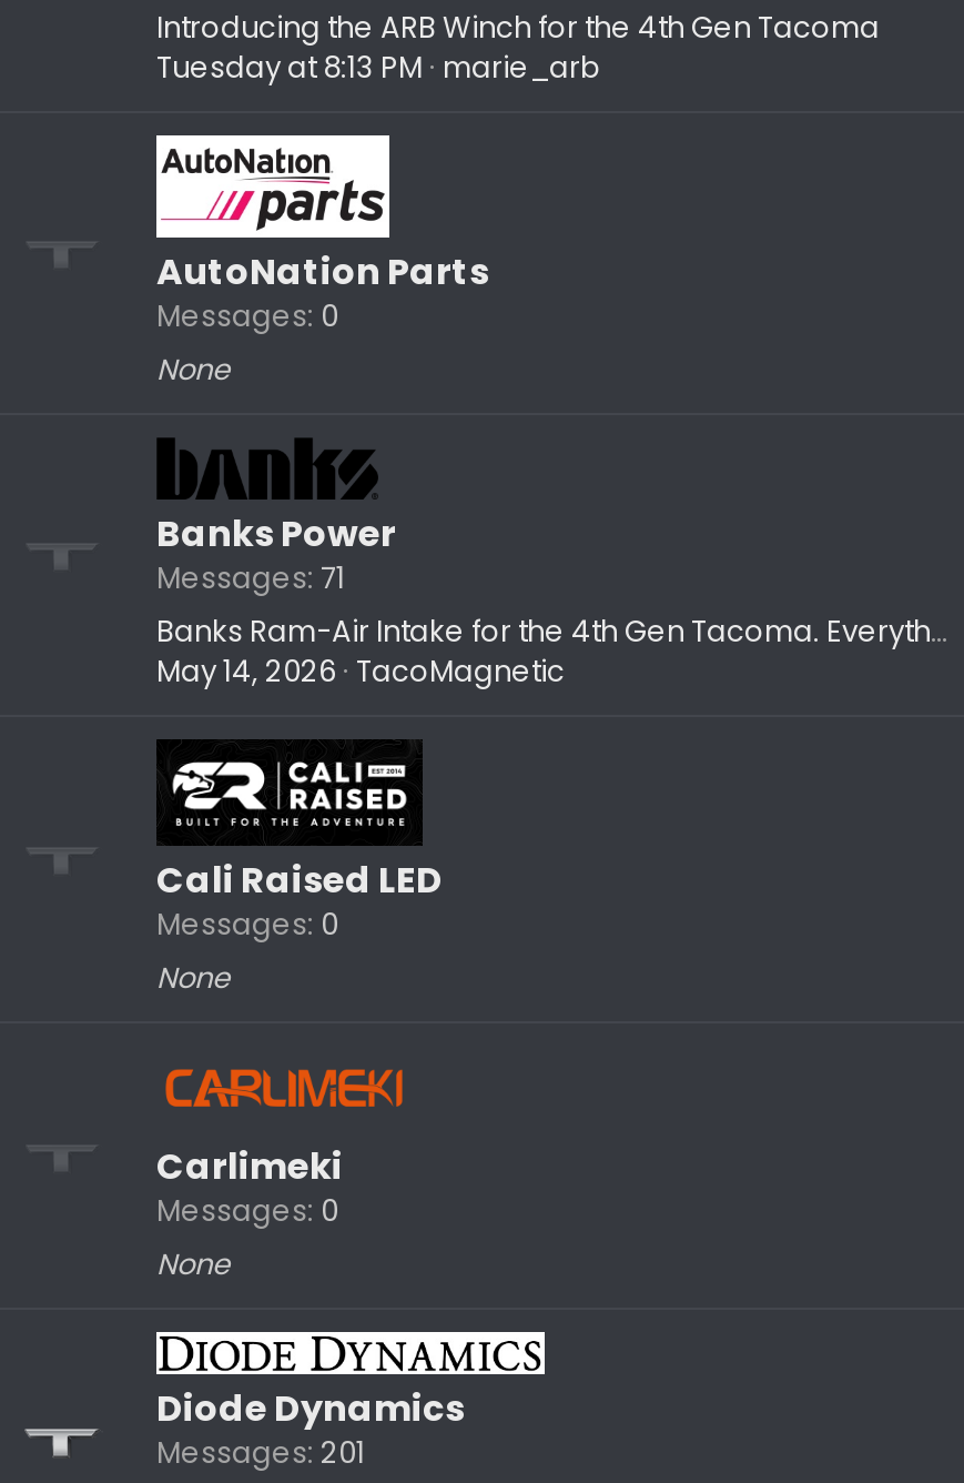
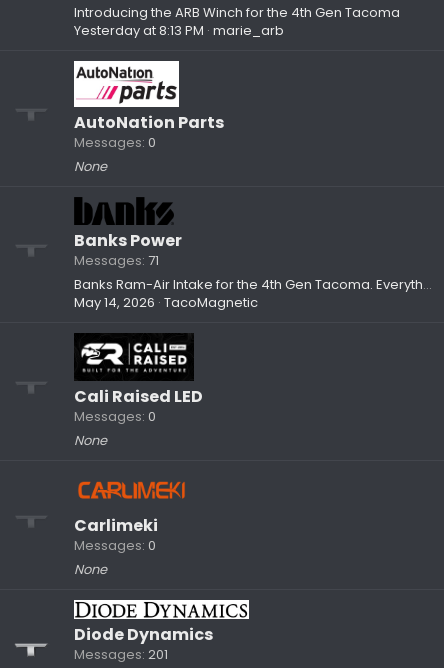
[156,47,600,89] Tuesday at 8:13 PM marie_arb -> [74,21,284,40] Yesterday at 8:13 PM marie_arb

